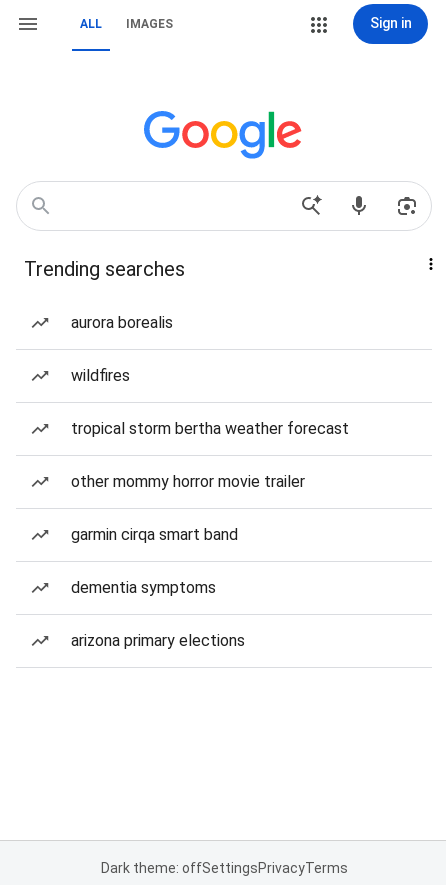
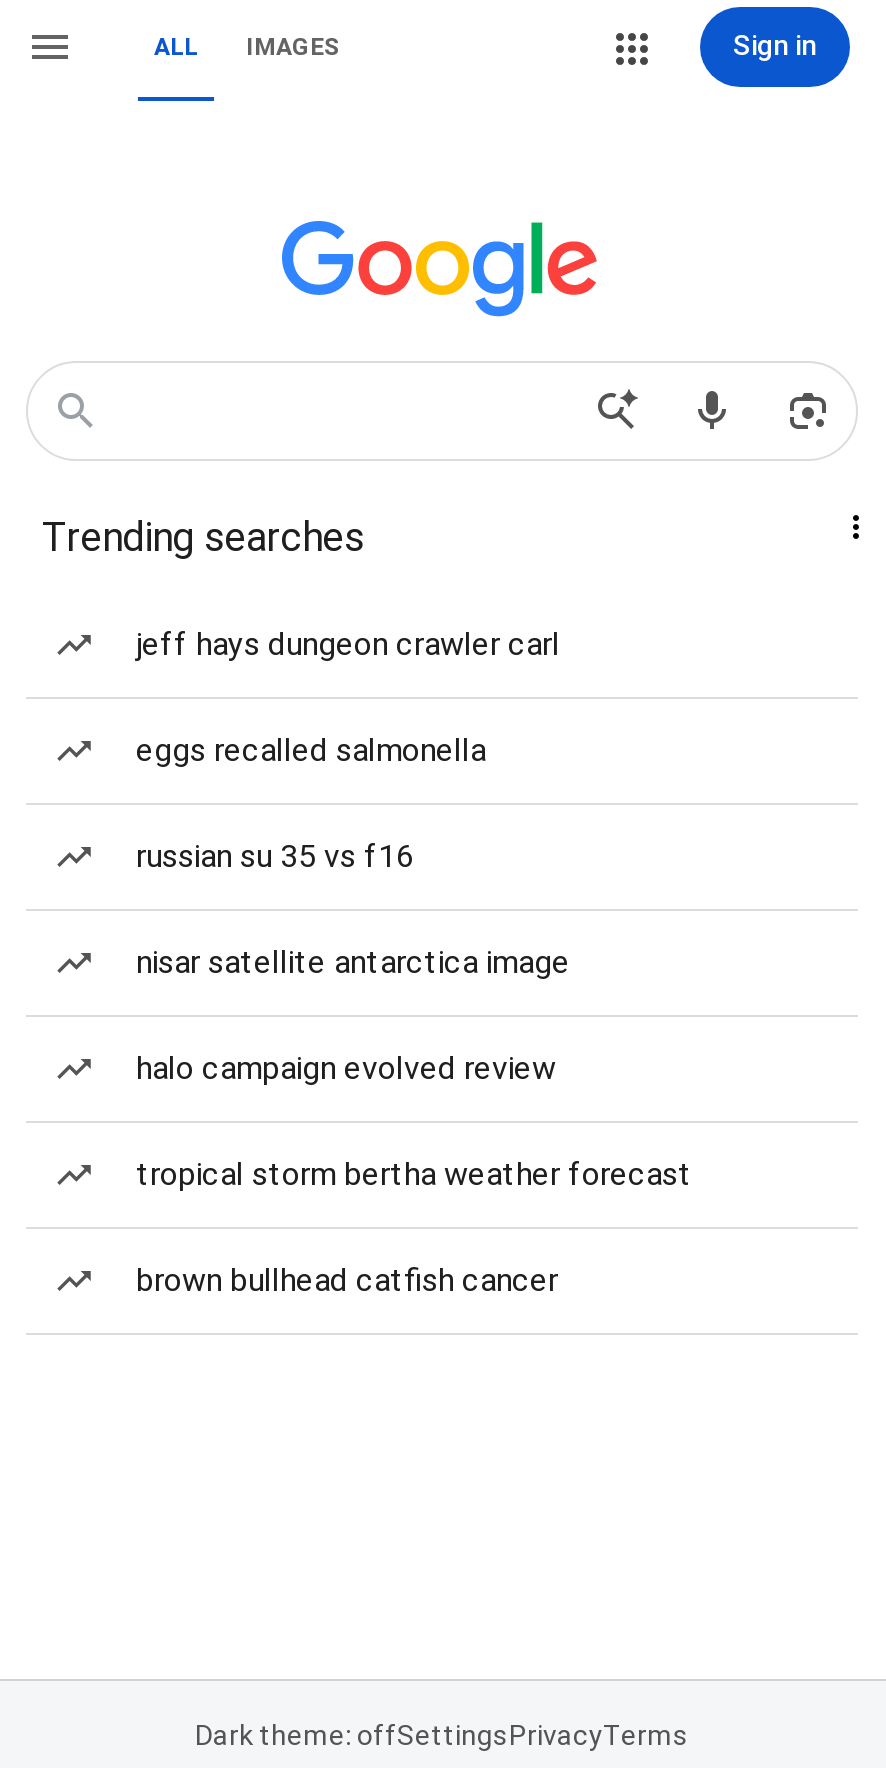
[71,313,173,385] aurora borealis | wildfires -> [136,625,570,1087] jeff hays dungeon crawler carl | eggs recalled salmonella | russian su 35 vs f16 | nisar satellite antarctica image | halo campaign evolved review
moved [71,419,349,438] -> [136,1155,692,1193]: tropical storm bertha weather forecast
[71,472,305,650] other mommy horror movie trailer | garmin cirqa smart band | dementia symptoms | arizona primary elections -> [136,1261,558,1299] brown bullhead catfish cancer

